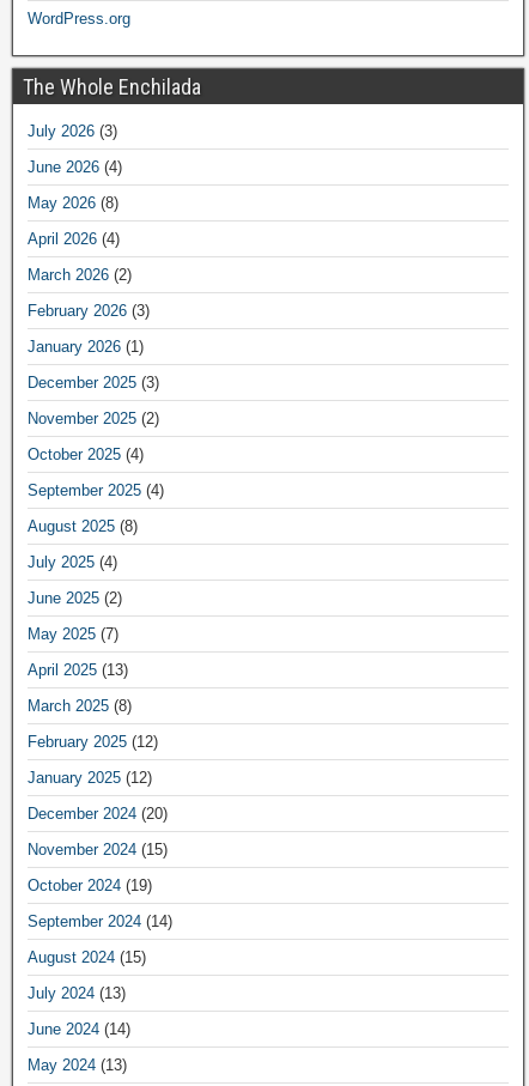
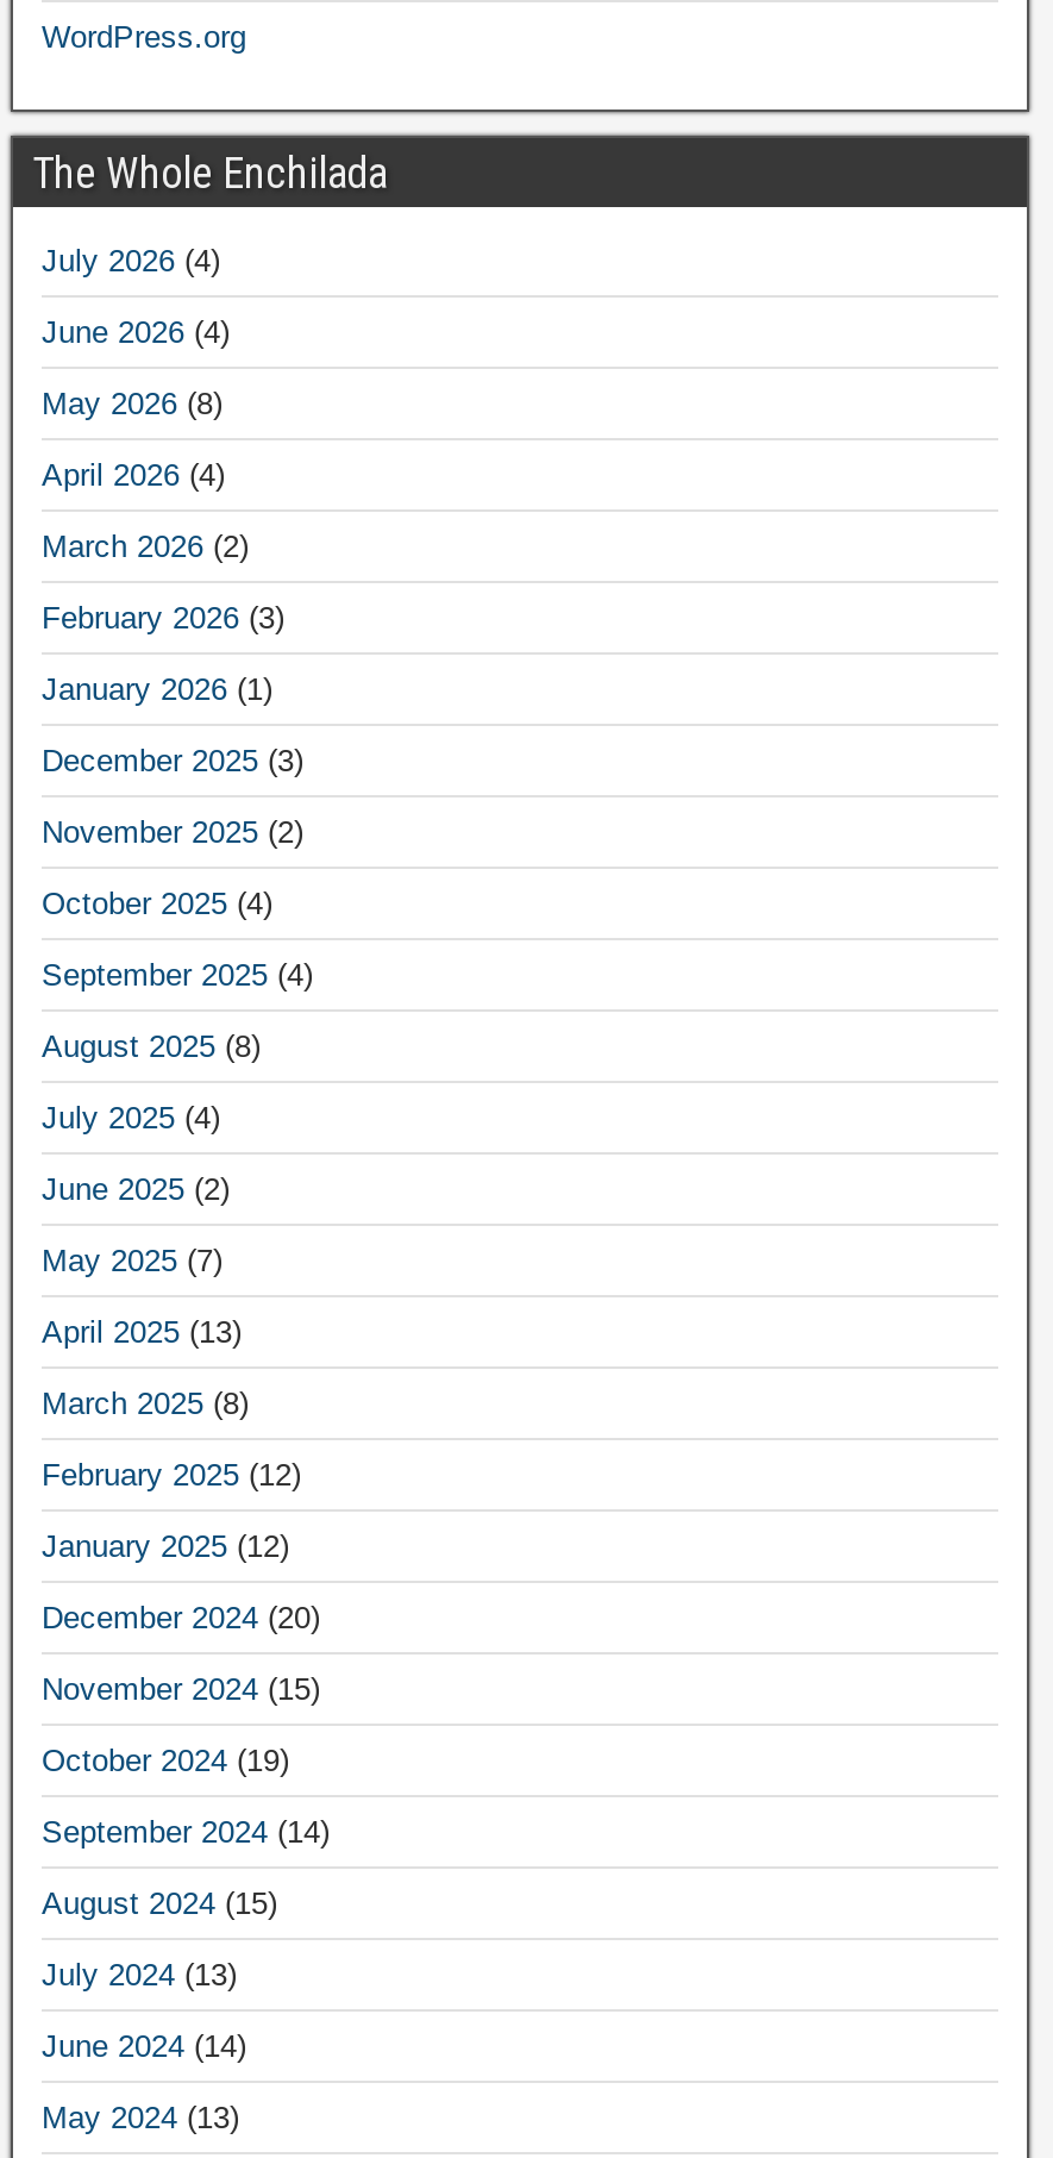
[28,122,117,140] July 2026 (3) -> [42,243,220,279] July 2026 (4)

